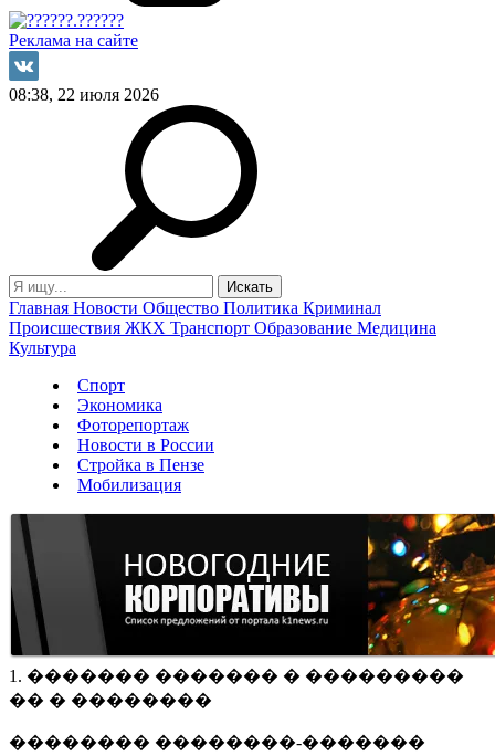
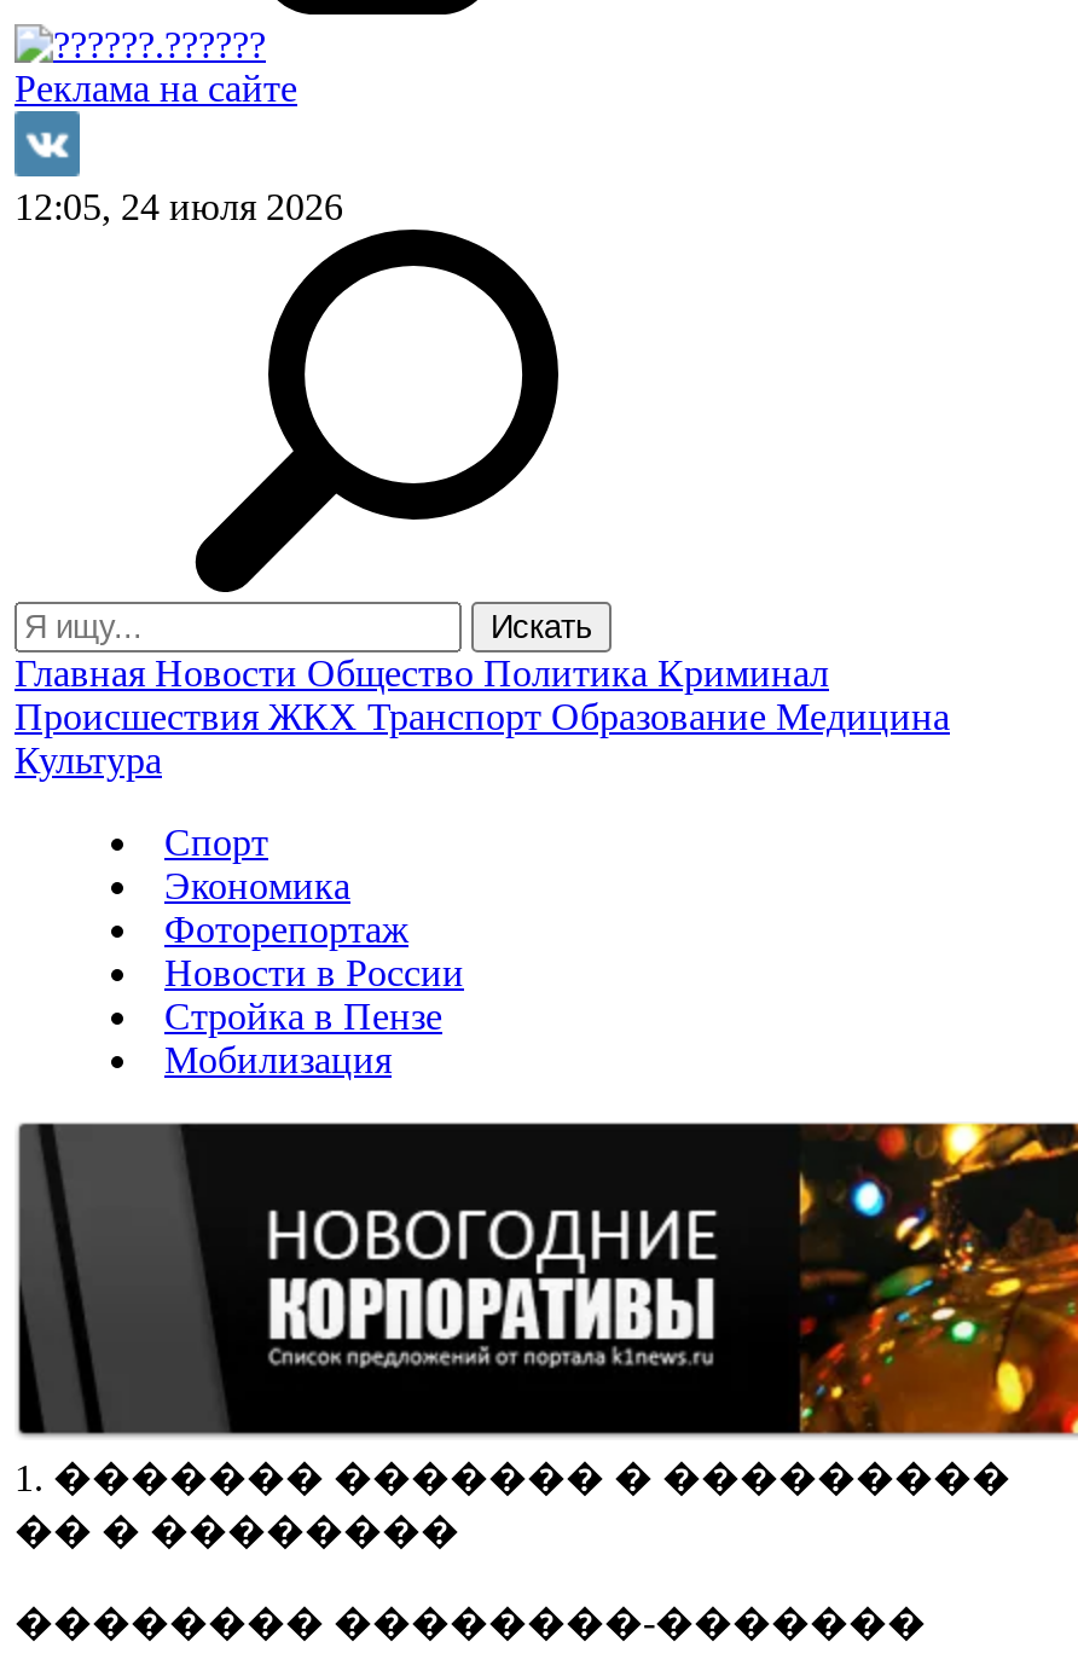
[9,85,159,104] 08:38, 22 июля 2026 -> [15,186,343,227] 12:05, 24 июля 2026

